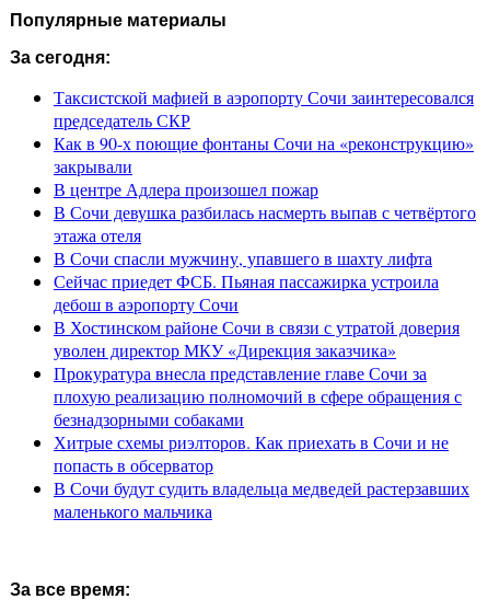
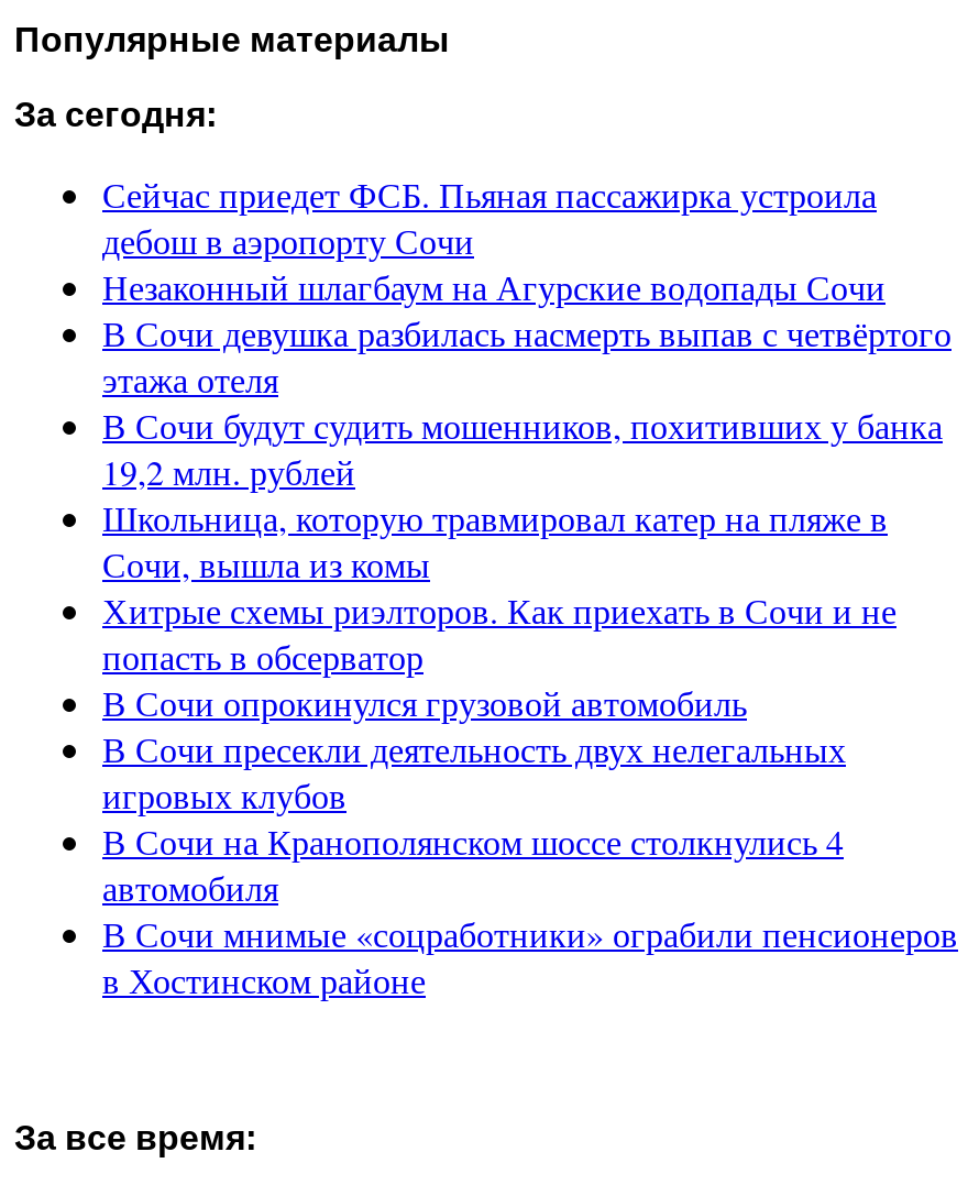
[54,85,474,200] Таксистской мафией в аэропорту Сочи заинтересовался | председатель СКР | Как в 90-х поющие фонтаны Сочи на «реконструкцию» | закрывали | В центре Адлера произошел пожар -> [102,263,886,309] Незаконный шлагбаум на Агурские водопады Сочи
moved [54,200,476,246] -> [102,309,952,401]: В Сочи девушка разбилась насмерть выпав с четвёртого | этажа отеля
[54,246,462,430] В Сочи спасли мужчину, упавшего в шахту лифта | В Хостинском районе Сочи в связи с утратой доверия | уволен директор МКУ «Дирекция заказчика» | Прокуратура внесла представление главе Сочи за | плохую реализацию полномочий в сфере обращения с | безнадзорными собаками -> [102,401,943,586] В Сочи будут судить мошенников, похитивших у банка | 19,2 млн. рублей | Школьница, которую травмировал катер на пляже в | Сочи, вышла из комы
moved [54,269,439,315] -> [102,170,877,263]: Сейчас приедет ФСБ. Пьяная пассажирка устроила | дебош в аэропорту Сочи
moved [54,430,449,476] -> [102,586,897,678]: Хитрые схемы риэлторов. Как приехать в Сочи и не | попасть в обсерватор
[54,476,469,522] В Сочи будут судить владельца медведей растерзавших | маленького мальчика -> [102,678,958,1002] В Сочи опрокинулся грузовой автомобиль | В Сочи пресекли деятельность двух нелегальных | игровых клубов | В Сочи на Кранополянском шоссе столкнулись 4 | автомобиля | В Сочи мнимые «соцработники» ограбили пенсионеров | в Хостинском районе

